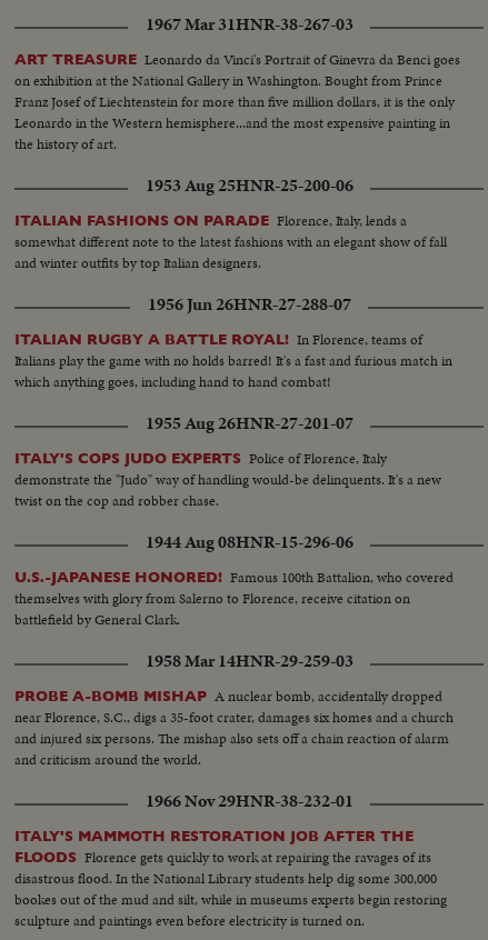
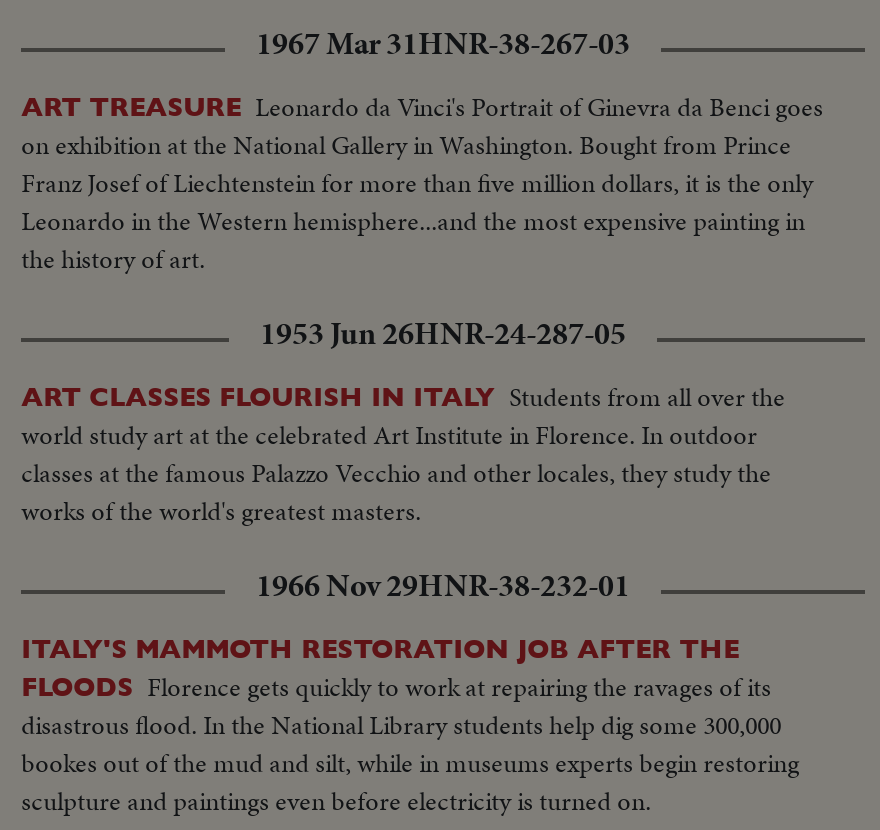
[15,173,454,770] 1953 Aug 25HNR-25-200-06 | ITALIAN FASHIONS ON PARADE Florence, Italy, lends a | somewhat different note to the latest fashions with an elegant show of fall | and winter outfits by top Italian designers. | 1956 Jun 26HNR-27-288-07 | ITALIAN RUGBY A BATTLE ROYAL! In Florence, teams of | Italians play the game with no holds barred! It's a fast and furious match in | which anything goes, including hand to hand combat! | 1955 Aug 26HNR-27-201-07 | ITALY'S COPS JUDO EXPERTS Police of Florence, Italy | demonstrate the "Judo" way of handling would-be delinquents. It's a new | twist on the cop and robber chase. | 1944 Aug 08HNR-15-296-06 | U.S.-JAPANESE HONORED! Famous 100th Battalion, who covered | themselves with glory from Salerno to Florence, receive citation on | battlefield by General Clark. | 1958 Mar 14HNR-29-259-03 | PROBE A-BOMB MISHAP A nuclear bomb, accidentally dropped | near Florence, S.C., digs a 35-foot crater, damages six homes and a church | and injured six persons. The mishap also sets off a chain reaction of alarm | and criticism around the world. -> [21,311,785,529] 1953 Jun 26HNR-24-287-05 | ART CLASSES FLOURISH IN ITALY Students from all over the | world study art at the celebrated Art Institute in Florence. In outdoor | classes at the famous Palazzo Vecchio and other locales, they study the | works of the world's greatest masters.

